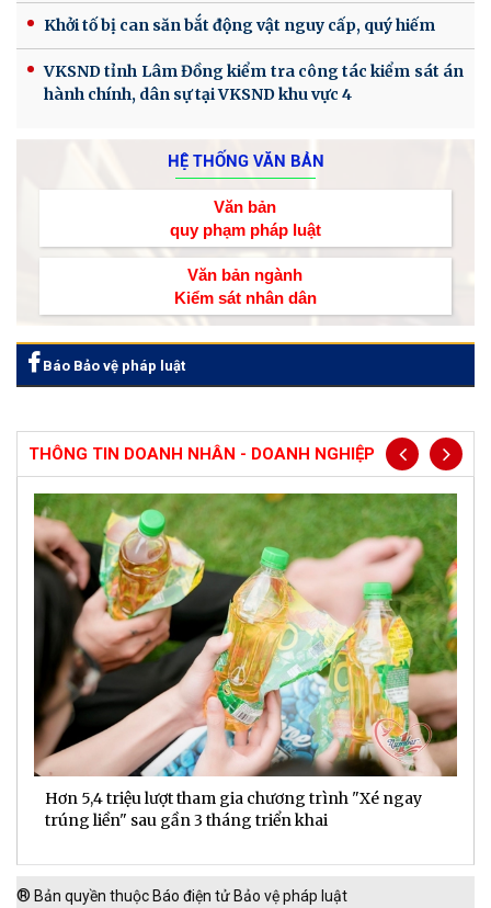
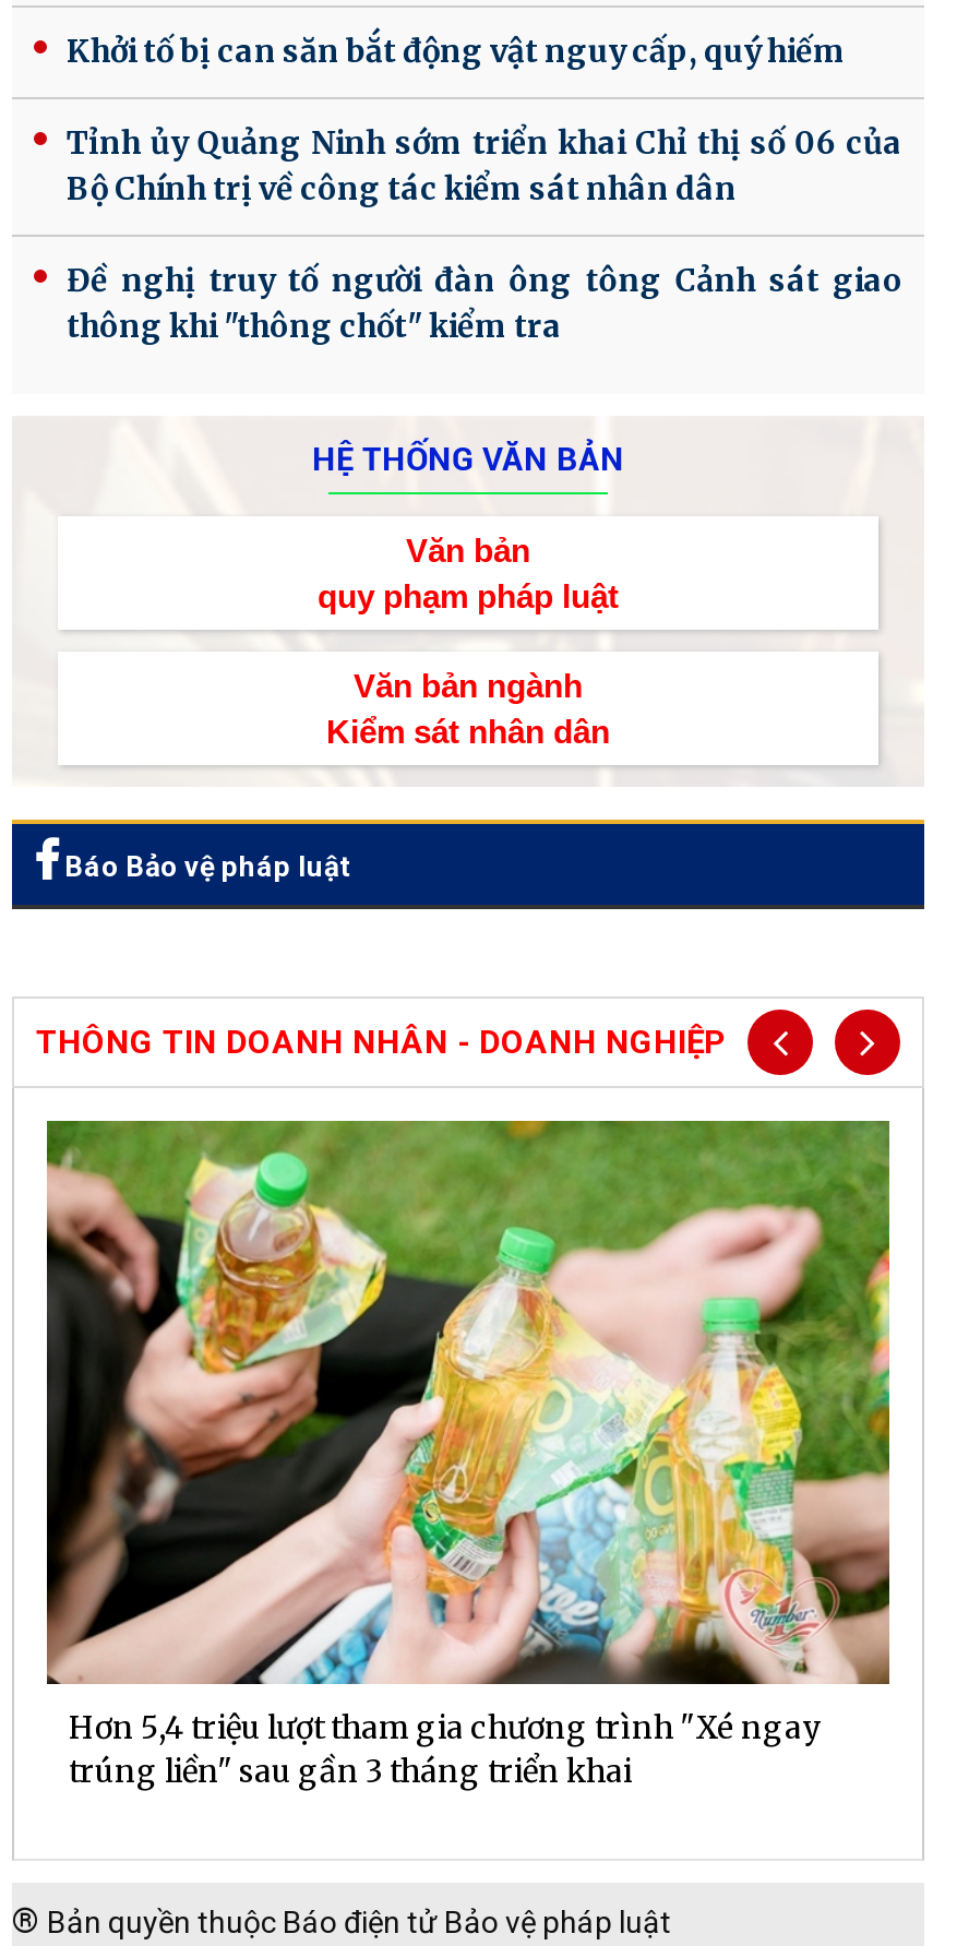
[44,62,464,105] VKSND tỉnh Lâm Đồng kiểm tra công tác kiểm sát án | hành chính, dân sự tại VKSND khu vực 4 -> [67,124,902,347] Tỉnh ủy Quảng Ninh sớm triển khai Chỉ thị số 06 của | Bộ Chính trị về công tác kiểm sát nhân dân | Đề nghị truy tố người đàn ông tông Cảnh sát giao | thông khi "thông chốt" kiểm tra

